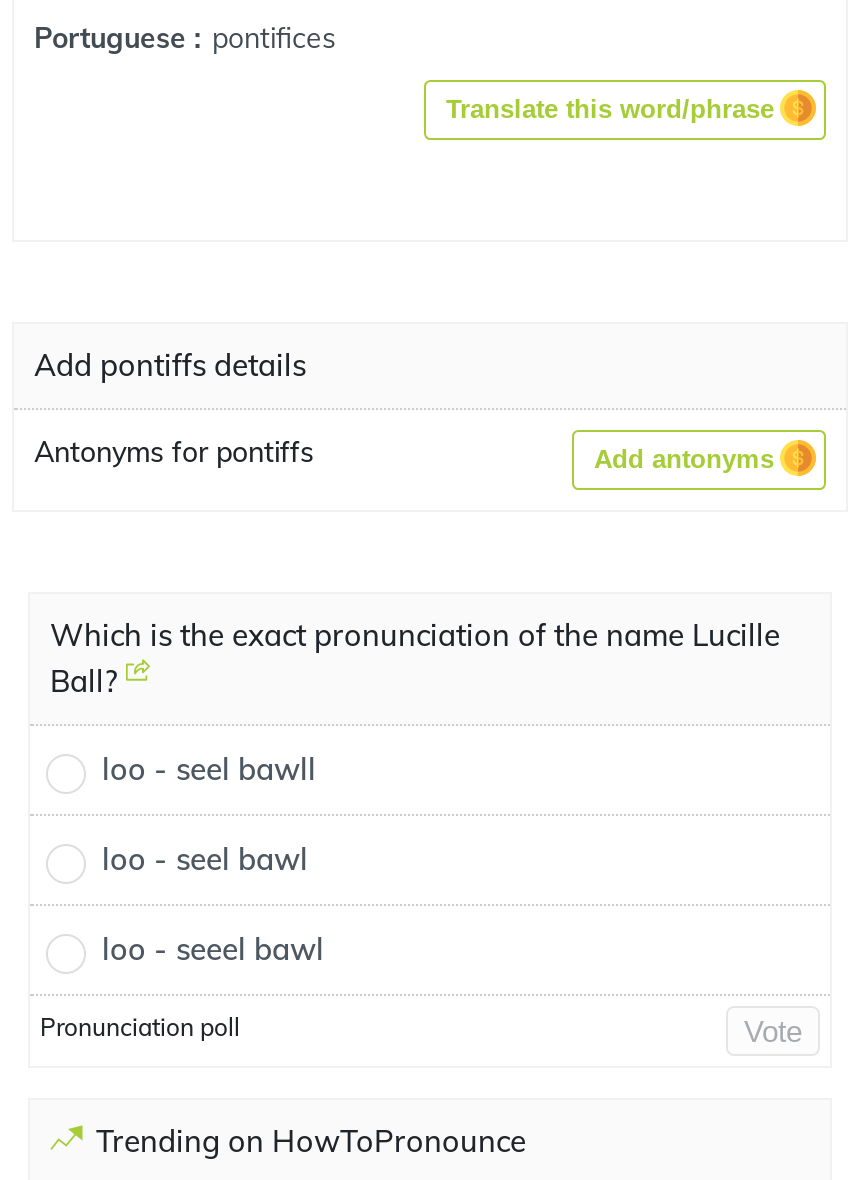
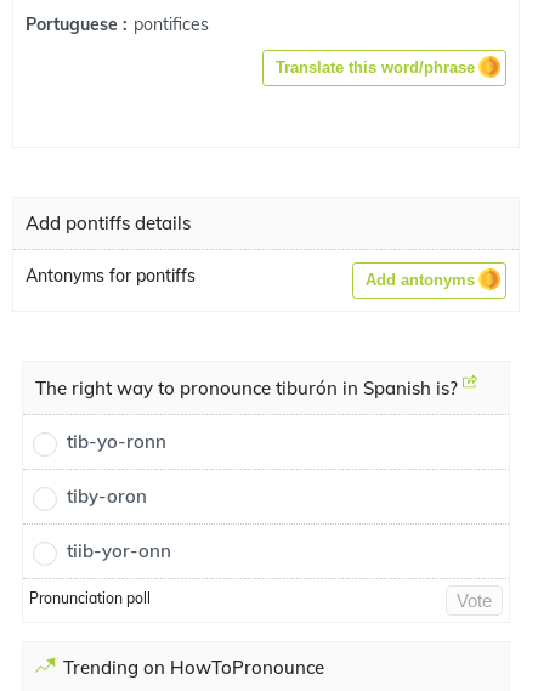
[50,616,780,700] Which is the exact pronunciation of the name Lucille | Ball? -> [35,376,463,400] The right way to pronounce tiburón in Spanish is?
[102,750,316,788] loo - seel bawll -> [67,430,166,453] tib-yo-ronn
[102,840,308,878] loo - seel bawl -> [67,485,147,508] tiby-oron
[102,930,324,968] loo - seeel bawl -> [67,539,171,562] tiib-yor-onn

